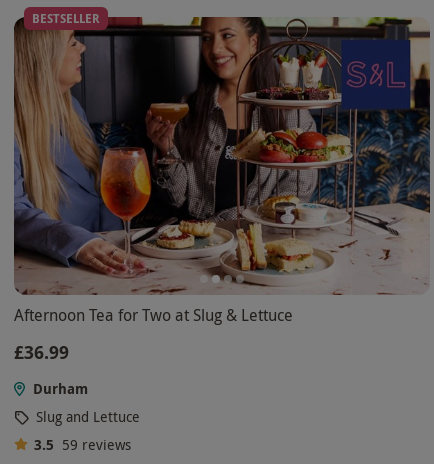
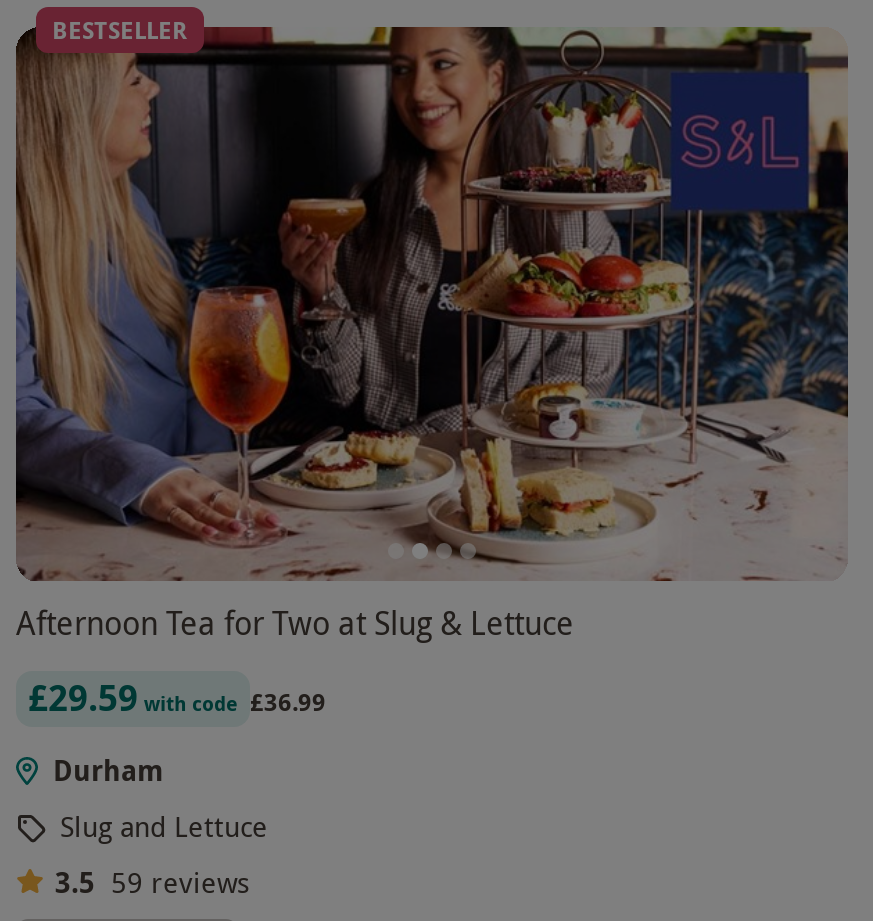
[14,340,69,365] £36.99 -> [28,672,326,722] £29.59 with code £36.99

